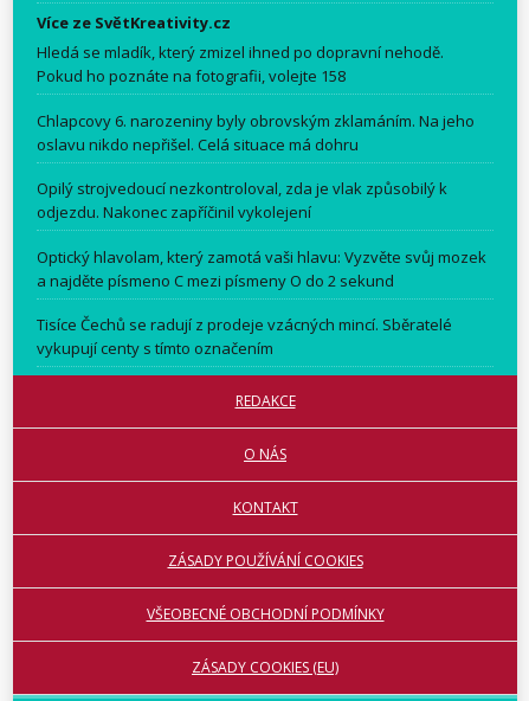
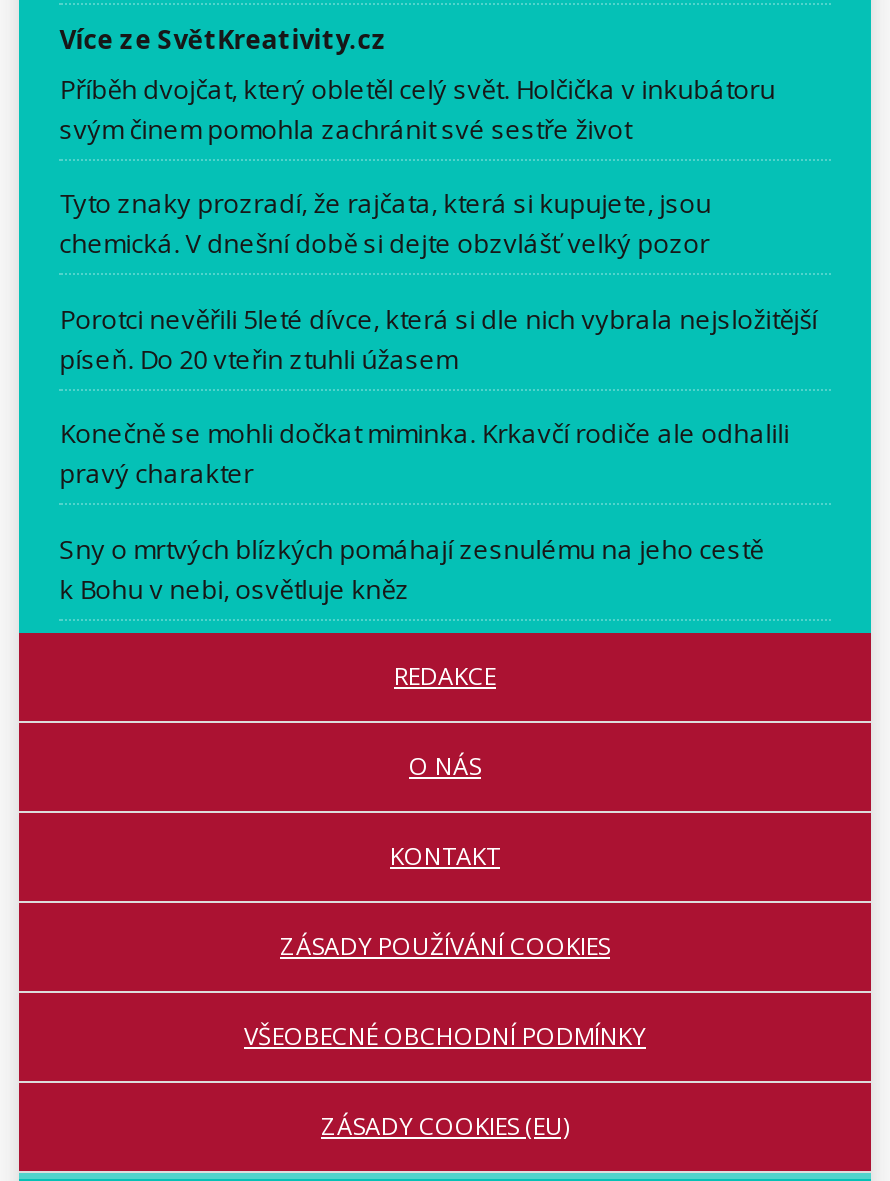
[37,41,444,86] Hledá se mladík, který zmizel ihned po dopravní nehodě. | Pokud ho poznáte na fotografii, volejte 158 -> [59,70,775,146] Příběh dvojčat, který obletěl celý svět. Holčička v inkubátoru | svým činem pomohla zachránit své sestře život
[37,110,475,155] Chlapcovy 6. narozeniny byly obrovským zklamáním. Na jeho | oslavu nikdo nepřišel. Celá situace má dohru -> [59,185,711,261] Tyto znaky prozradí, že rajčata, která si kupujete, jsou | chemická. V dnešní době si dejte obzvlášť velký pozor
[37,178,448,223] Opilý strojvedoucí nezkontroloval, zda je vlak způsobilý k | odjezdu. Nakonec zapříčinil vykolejení -> [59,300,817,376] Porotci nevěřili 5leté dívce, která si dle nich vybrala nejsložitější | píseň. Do 20 vteřin ztuhli úžasem
[37,246,487,291] Optický hlavolam, který zamotá vaši hlavu: Vyzvěte svůj mozek | a najděte písmeno C mezi písmeny O do 2 sekund -> [59,415,789,491] Konečně se mohli dočkat miminka. Krkavčí rodiče ale odhalili | pravý charakter
[37,314,452,359] Tisíce Čechů se radují z prodeje vzácných mincí. Sběratelé | vykupují centy s tímto označením -> [59,530,763,606] Sny o mrtvých blízkých pomáhají zesnulému na jeho cestě | k Bohu v nebi, osvětluje kněz

